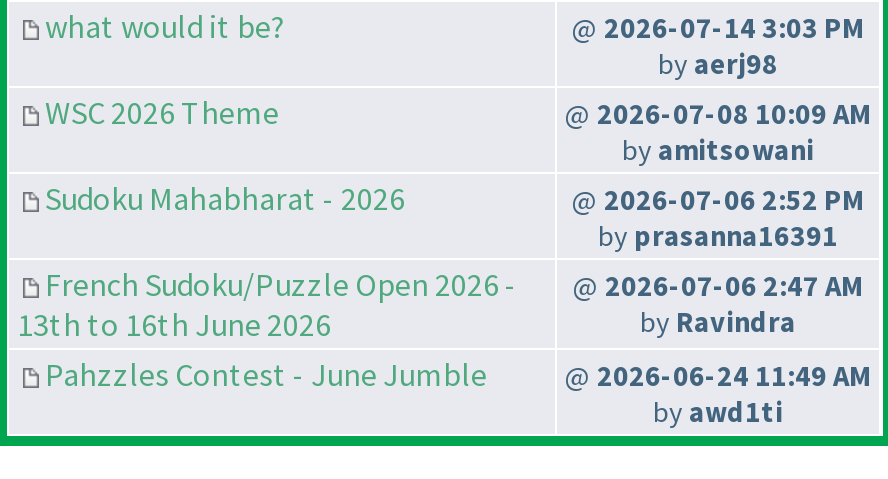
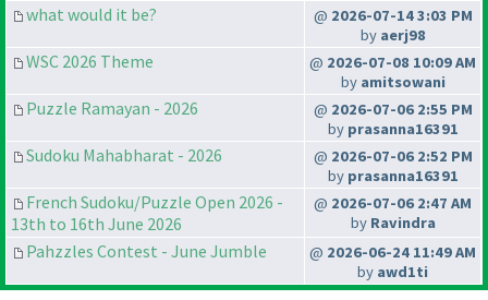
none -> [26,98,472,139] Puzzle Ramayan - 2026 | @ 2026-07-06 2:55 PM | by prasanna16391

